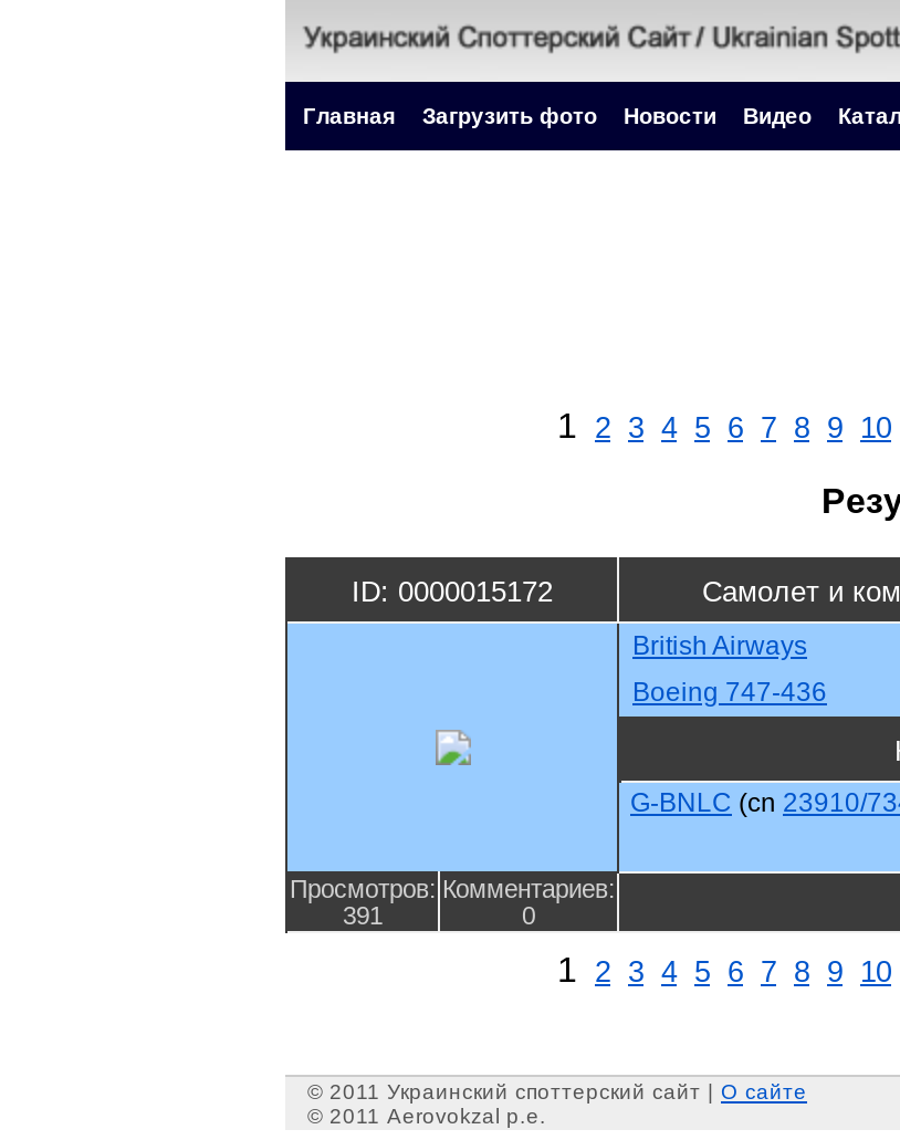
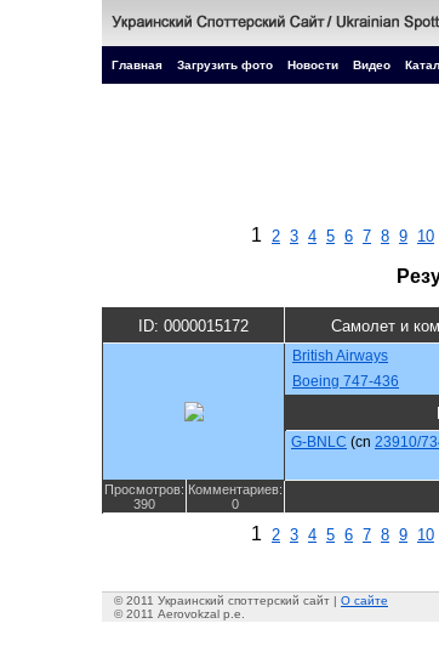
[343,902,383,929] 391 -> [133,497,155,511] 390

